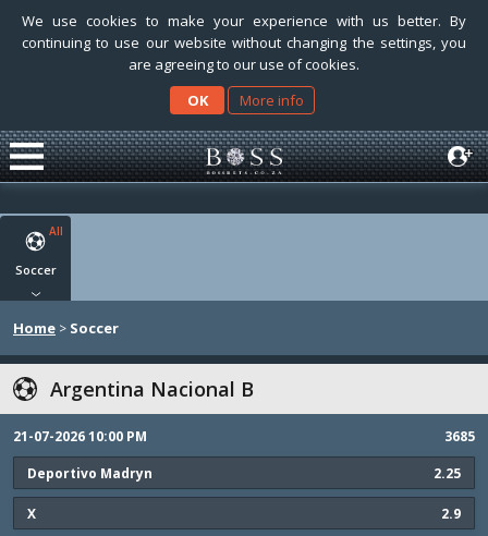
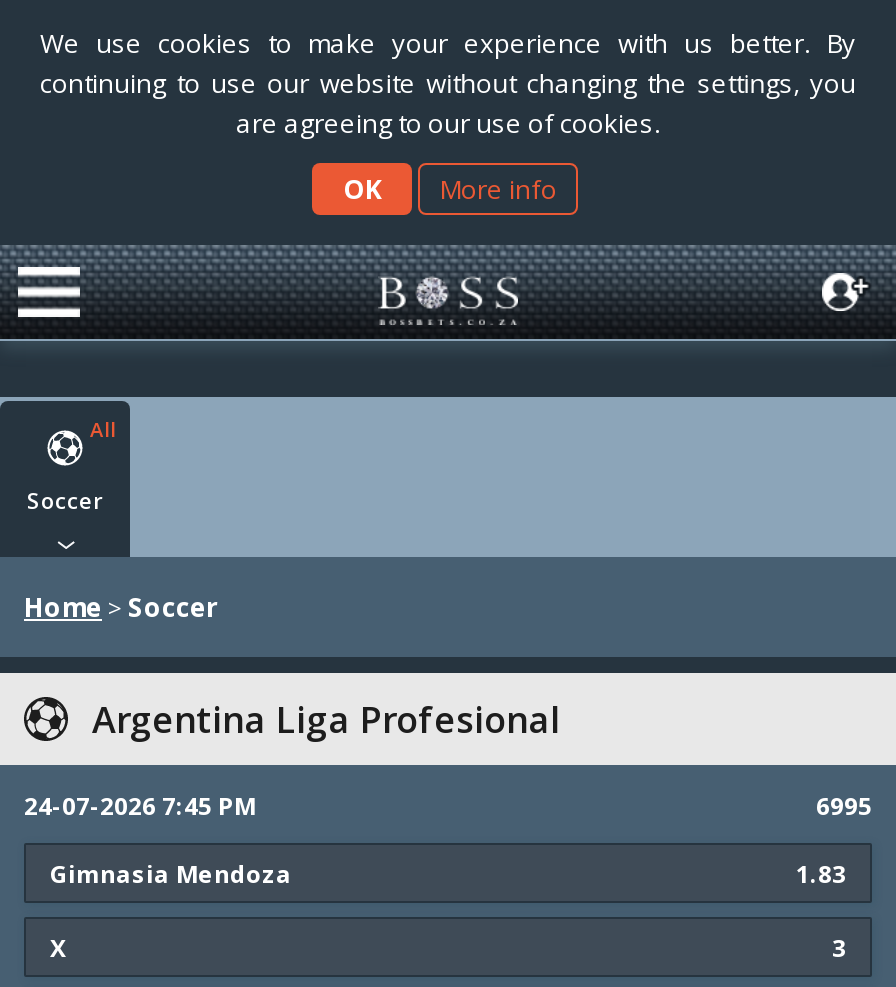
[50,376,254,402] Argentina Nacional B -> [92,695,560,743] Argentina Liga Profesional
[13,427,475,446] 21-07-2026 10:00 PM | 3685 -> [24,789,872,823] 24-07-2026 7:45 PM | 6995
[27,464,461,482] Deportivo Madryn | 2.25 -> [50,856,846,890] Gimnasia Mendoza | 1.83
[441,504,461,522] 2.9 -> [832,930,846,964] 3

